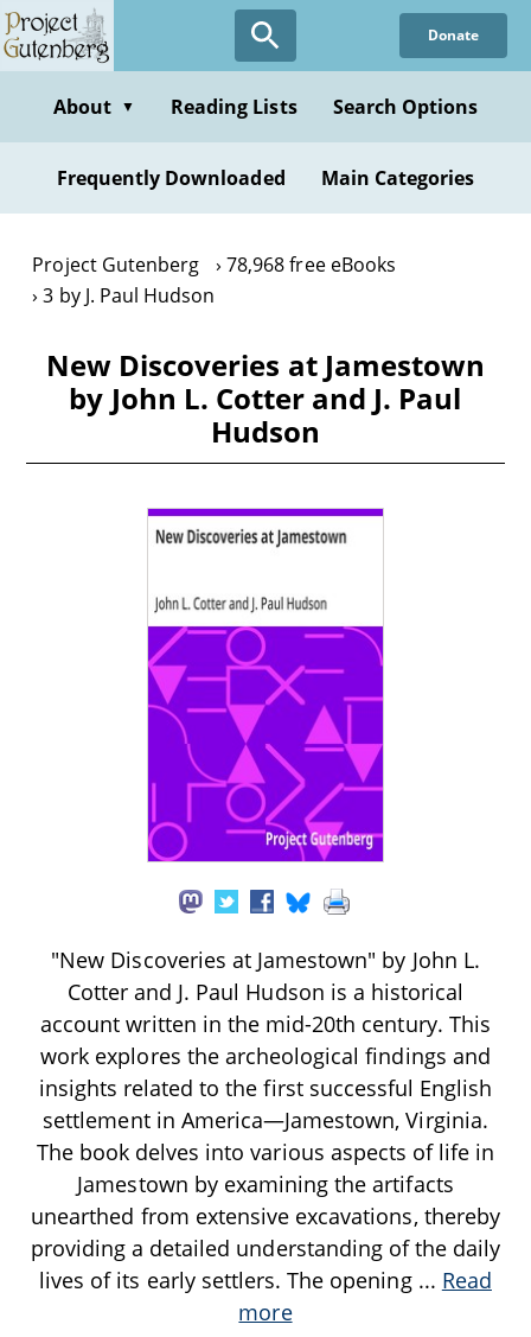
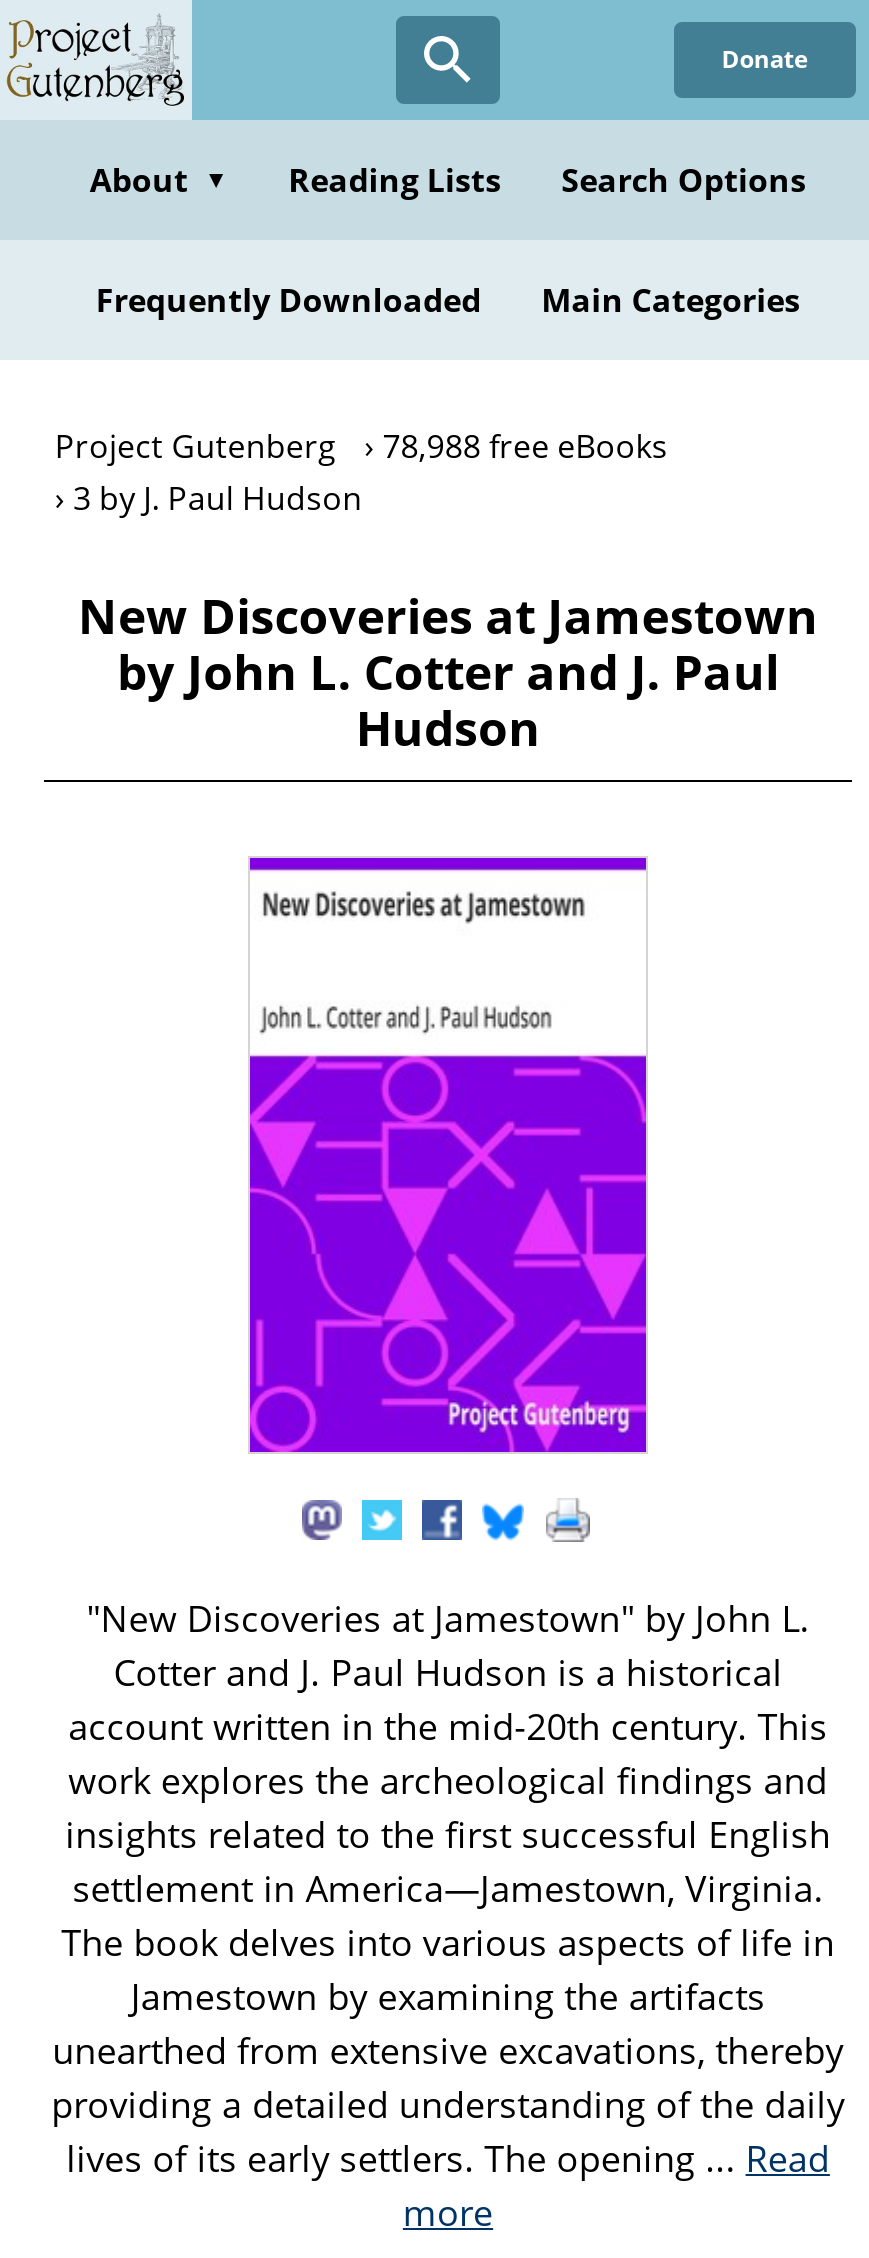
[32,252,396,278] Project Gutenberg 78,968 free eBooks -> [55,424,668,468] Project Gutenberg 78,988 free eBooks

